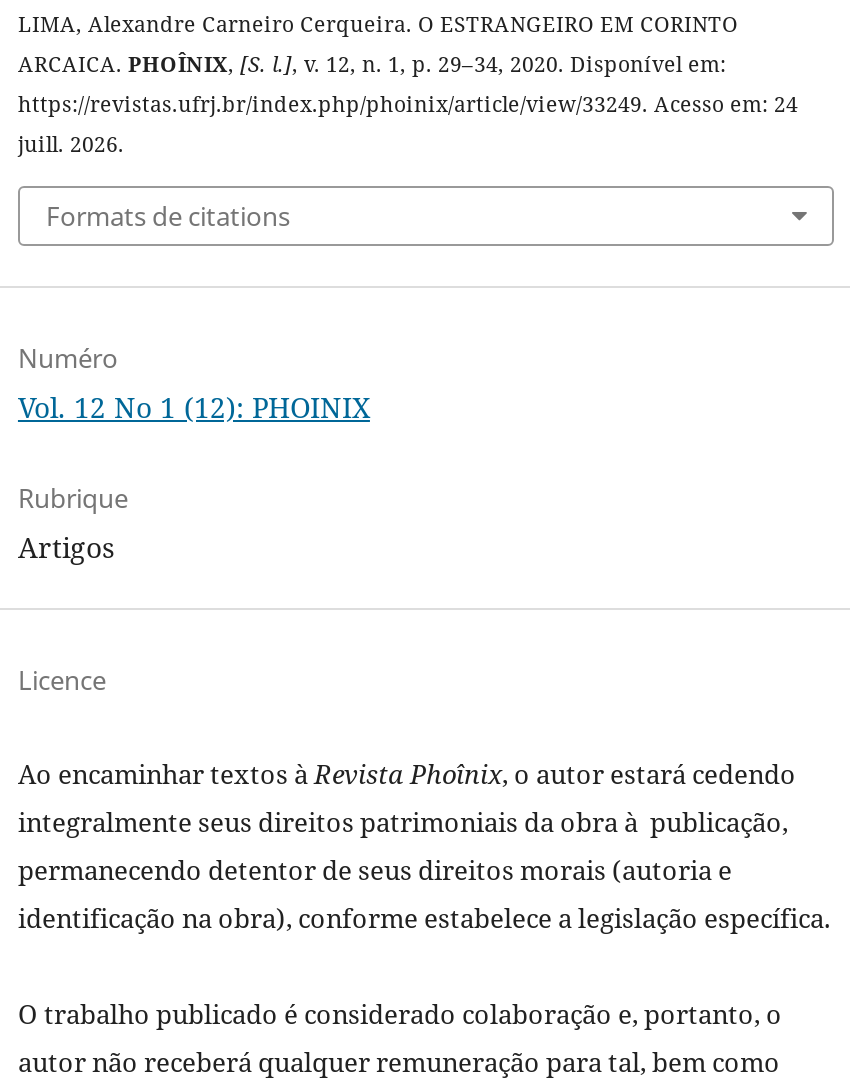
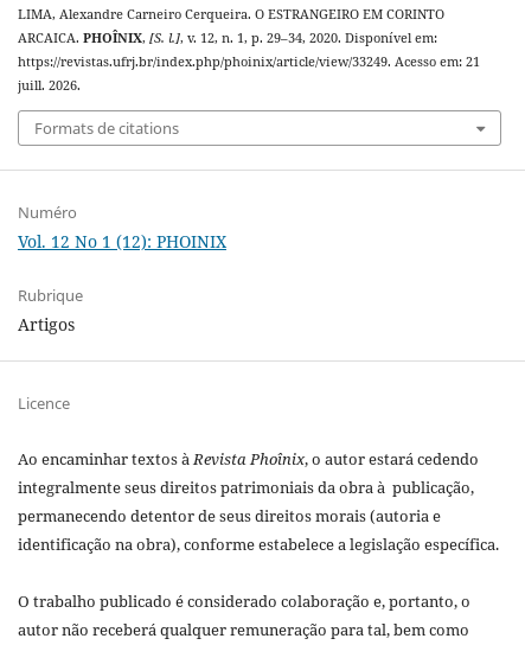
[18,91,798,119] https://revistas.ufrj.br/index.php/phoinix/article/view/33249. Acesso em: 24 -> [18,54,480,70] https://revistas.ufrj.br/index.php/phoinix/article/view/33249. Acesso em: 21

